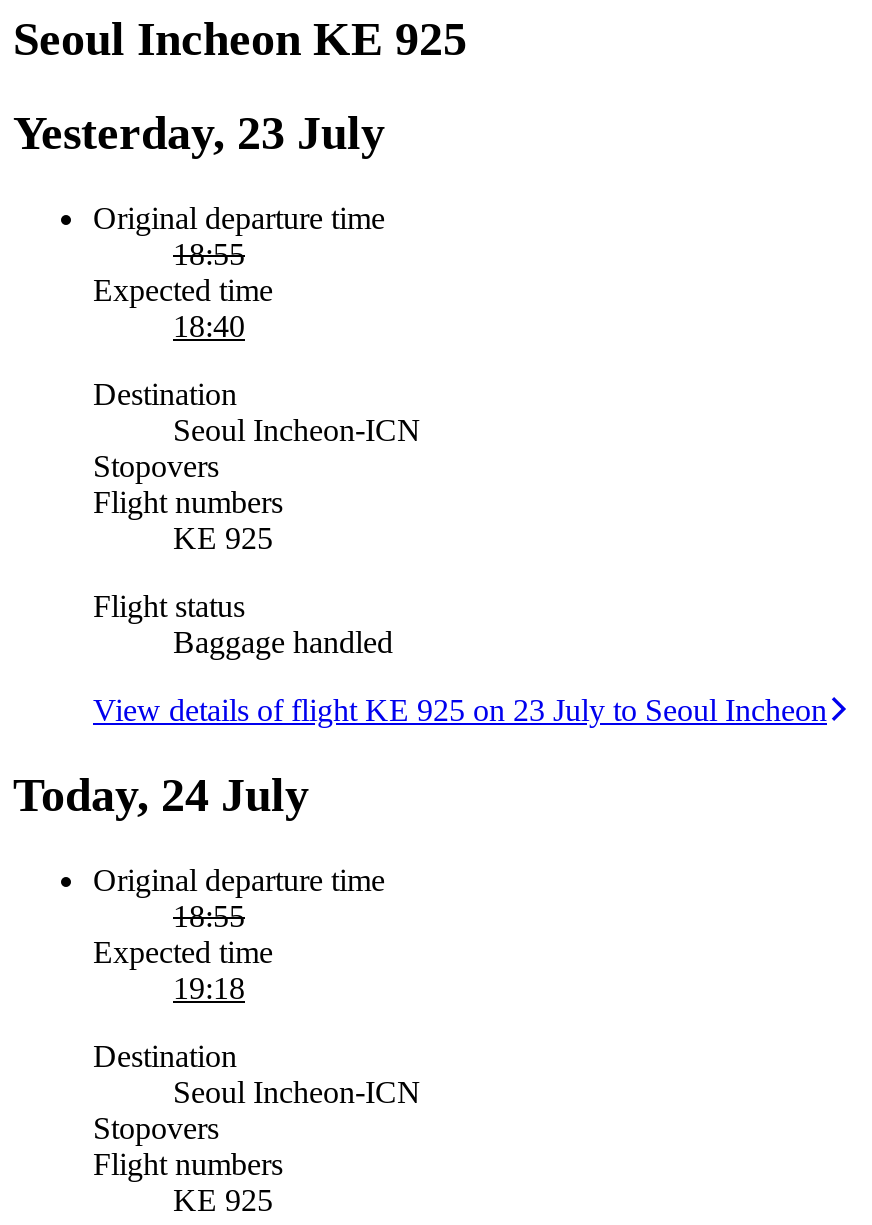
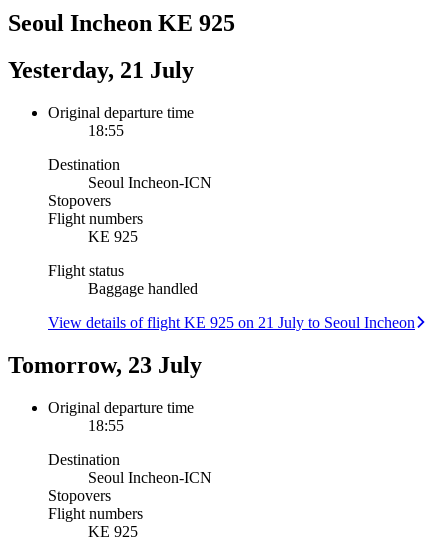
[13,107,385,159] Yesterday, 23 July -> [8,57,194,83] Yesterday, 21 July
[93,272,273,342] Expected time | 18:40 -> none
[93,692,827,726] View details of flight KE 925 on 23 July to Seoul Incheon -> [48,314,415,331] View details of flight KE 925 on 21 July to Seoul Incheon
[13,768,309,820] Today, 24 July -> [8,352,202,378] Tomorrow, 23 July
[93,934,273,1004] Expected time | 19:18 -> none

